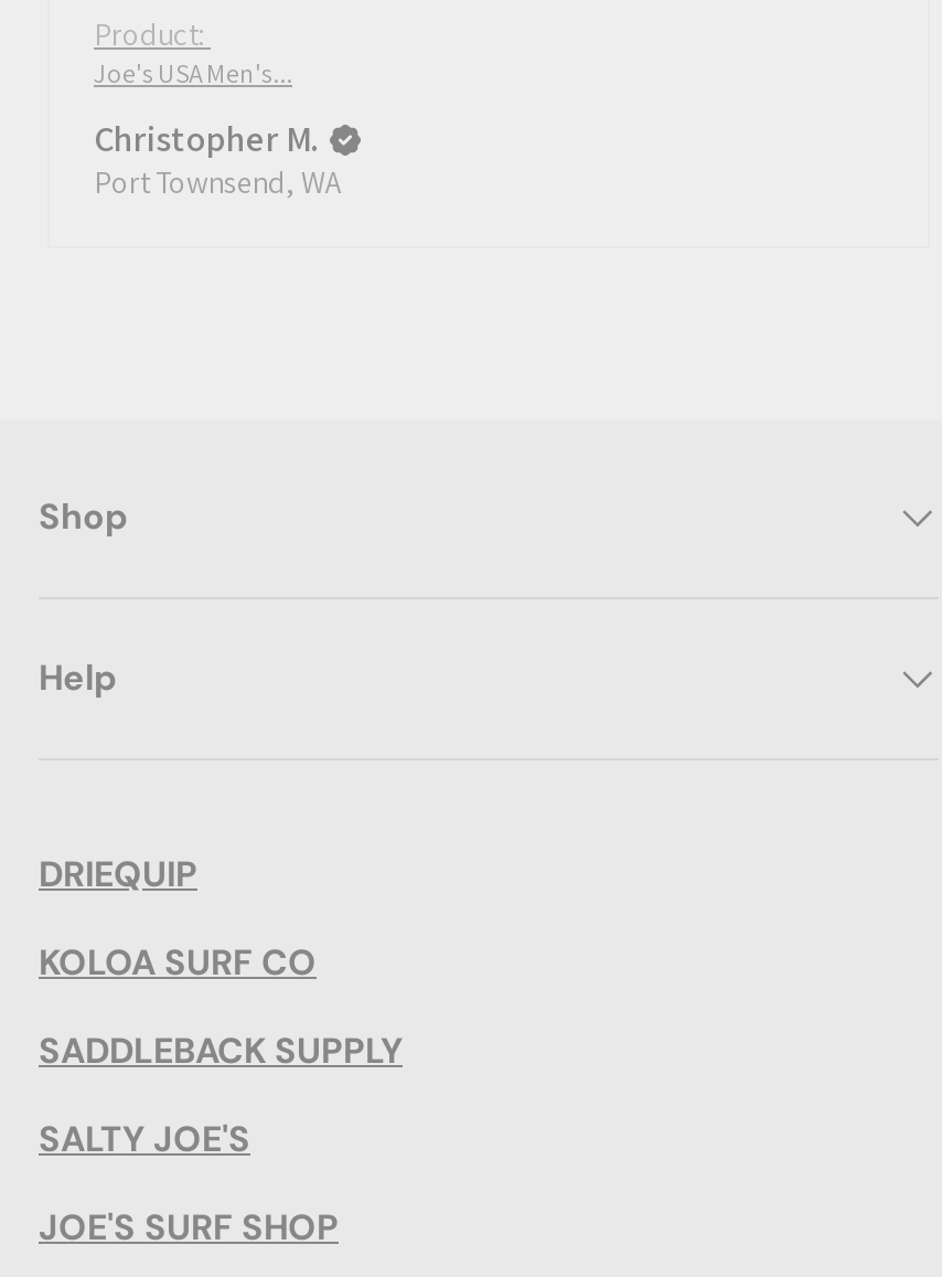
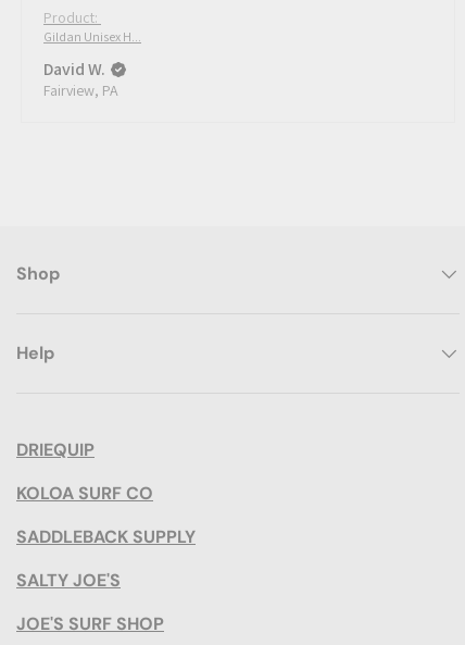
[94,55,292,88] Joe's USA Men's... -> [43,28,141,44] Gildan Unisex H...
[94,115,343,201] Christopher M. | Port Townsend, WA -> [43,58,118,100] David W. | Fairview, PA

